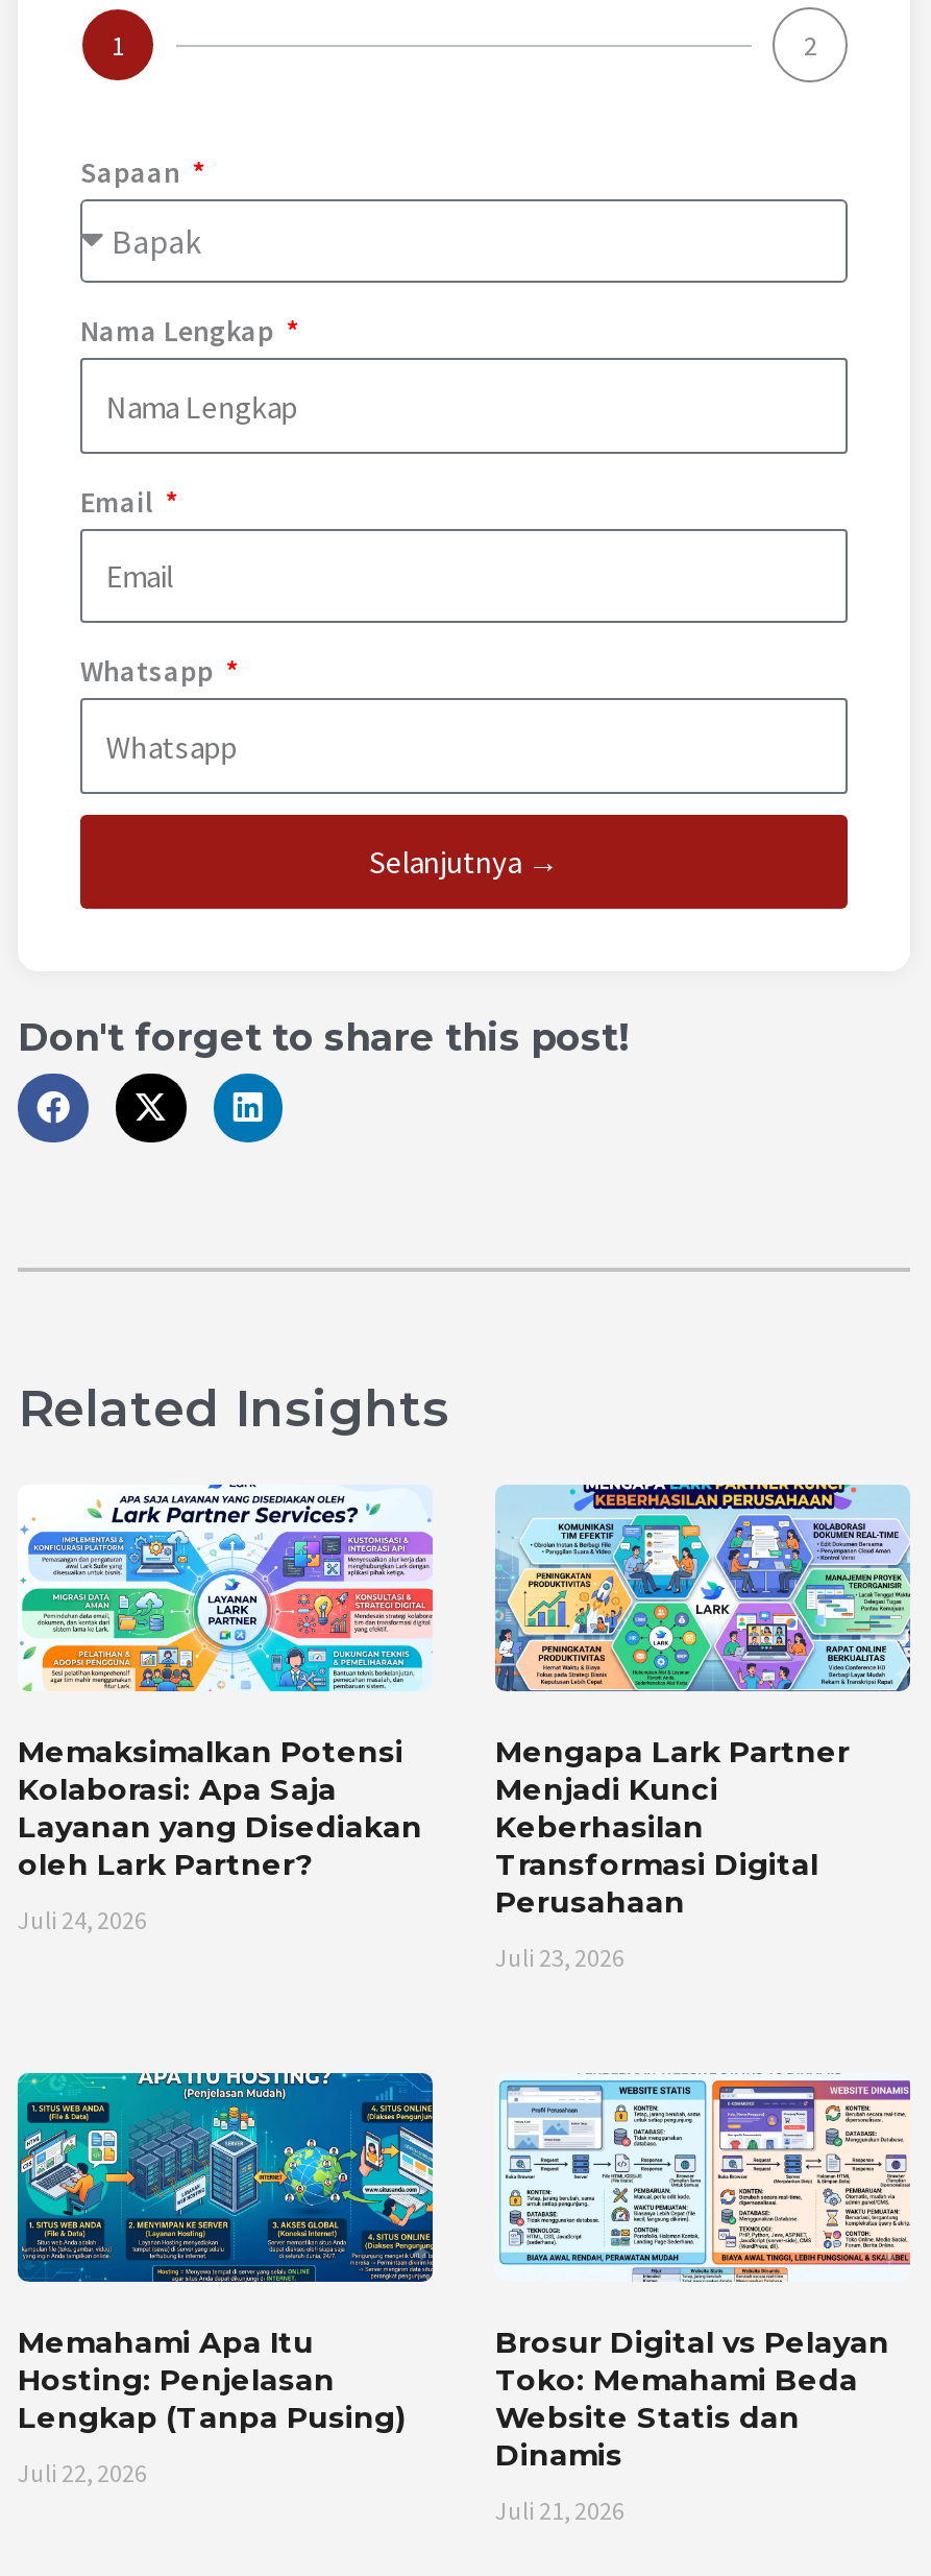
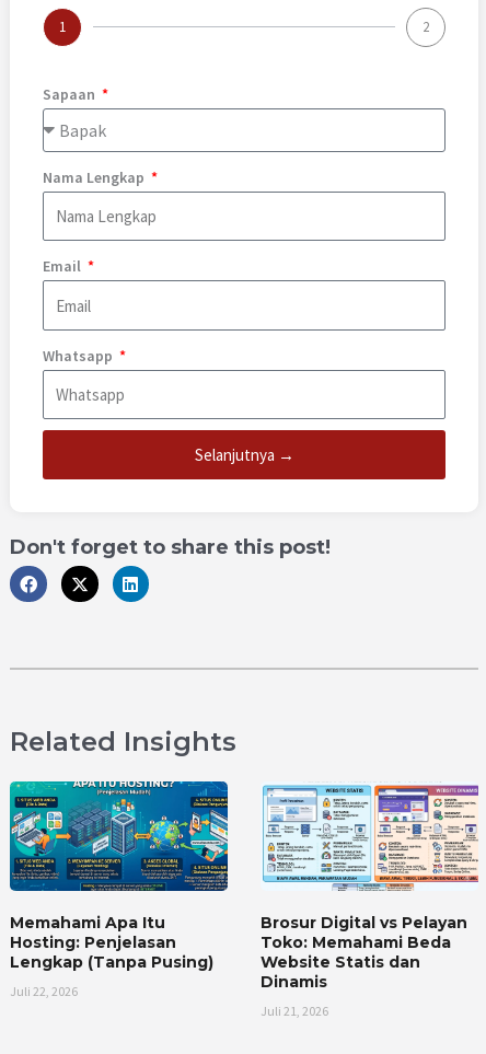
[18,1484,435,1936] [image] | Memaksimalkan Potensi | Kolaborasi: Apa Saja | Layanan yang Disediakan | oleh Lark Partner? | Juli 24, 2026 -> none
[493,1484,912,1974] [image] | Mengapa Lark Partner | Menjadi Kunci | Keberhasilan | Transformasi Digital | Perusahaan | Juli 23, 2026 -> none

